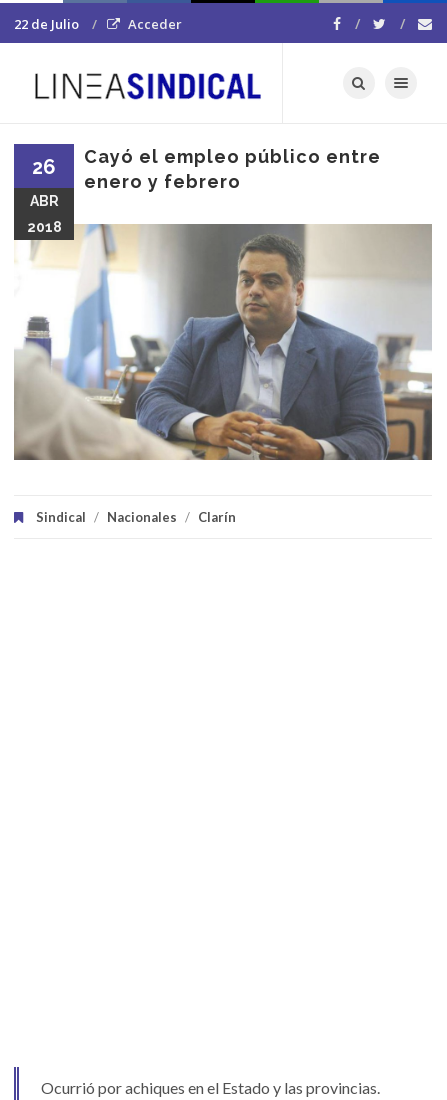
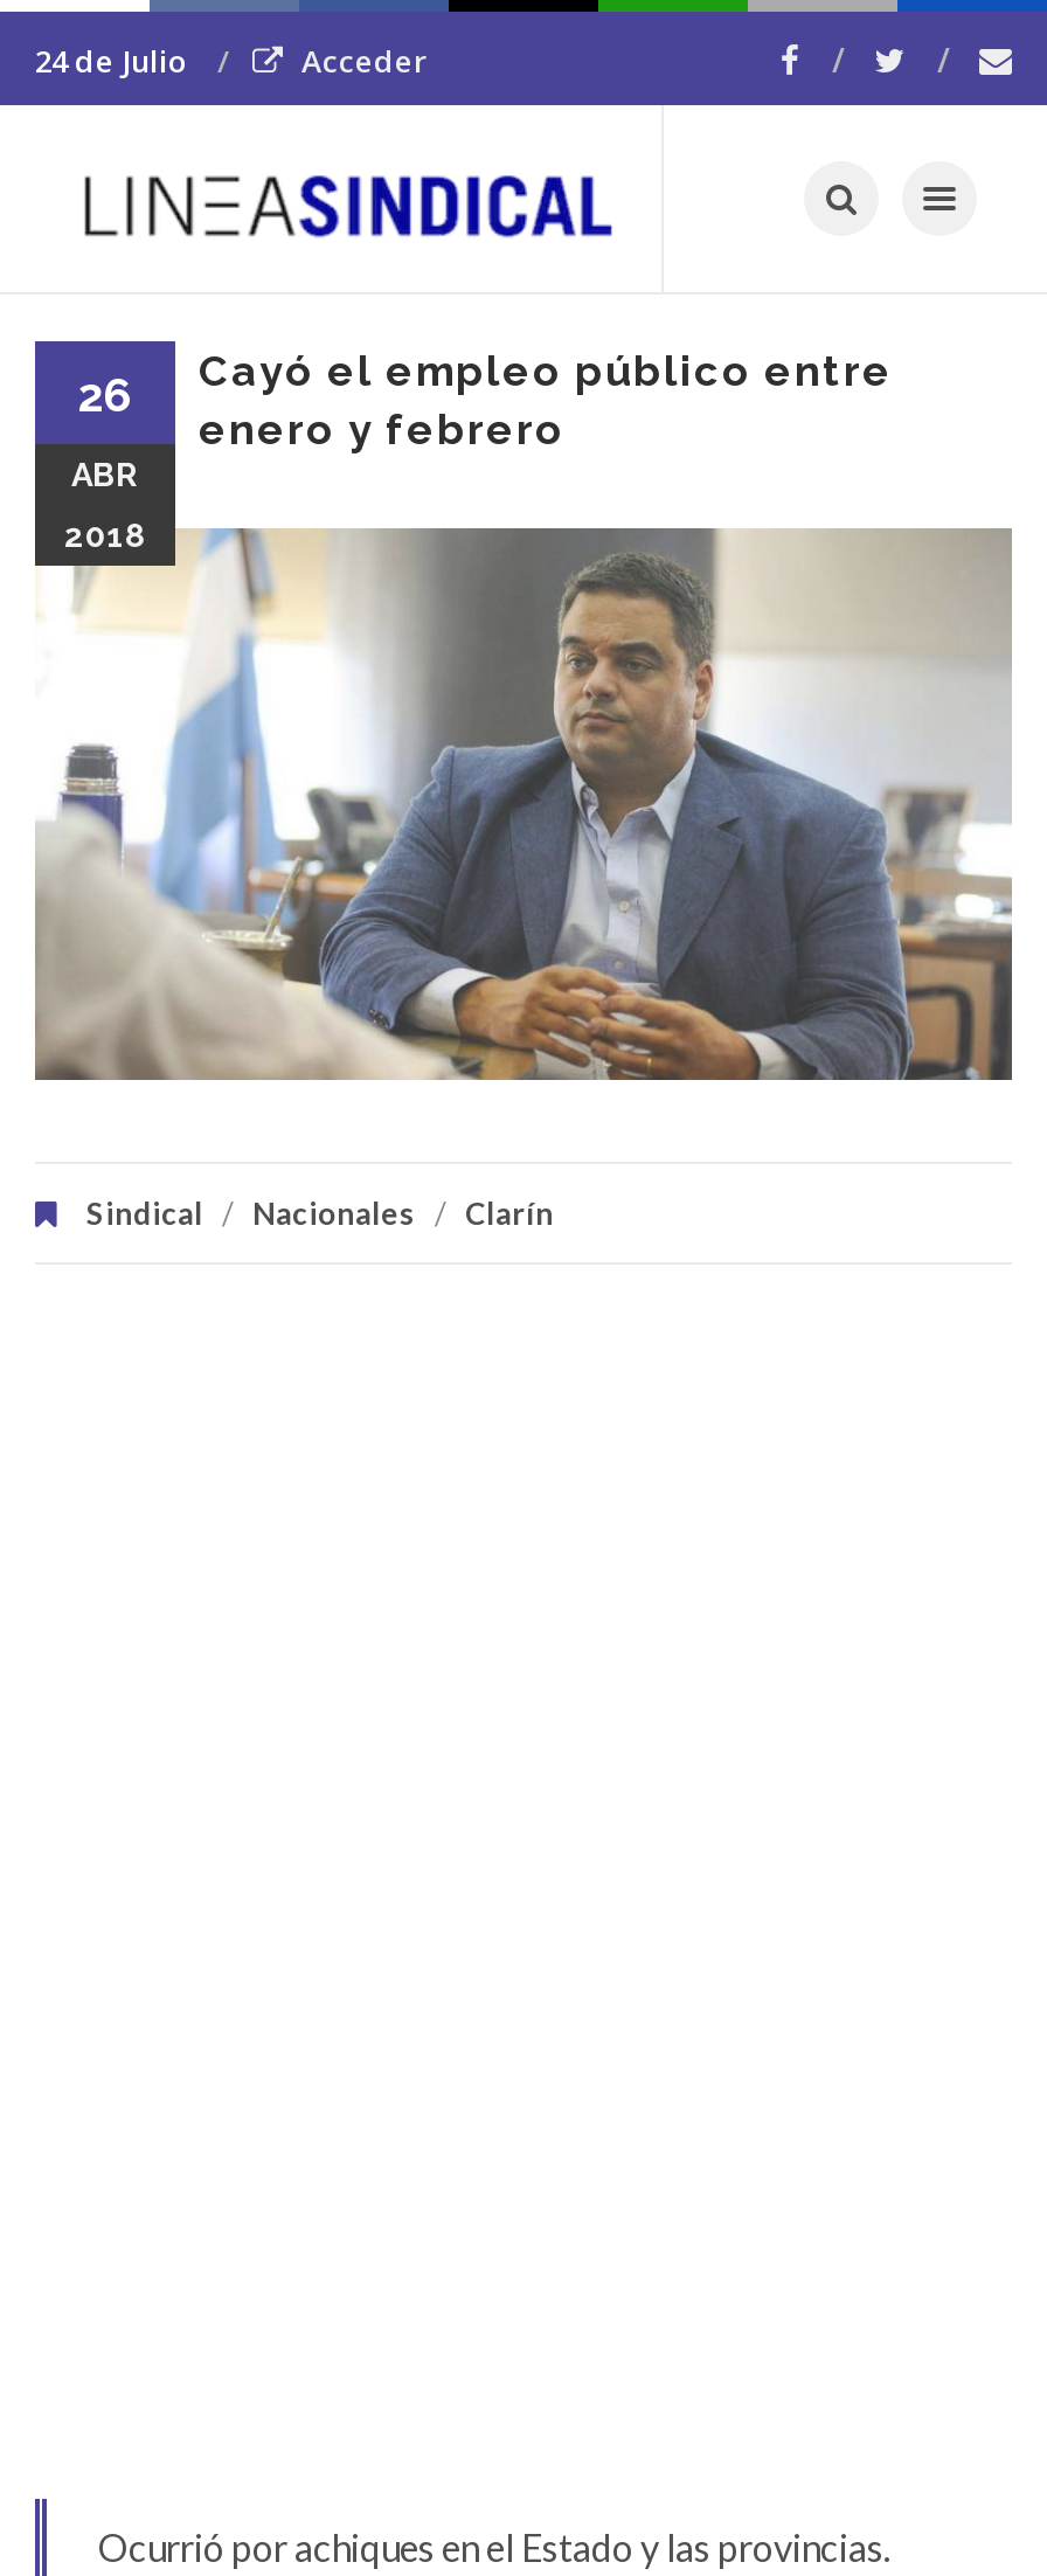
[14,15,82,33] 22 de Julio -> [35,40,194,82] 24 de Julio

